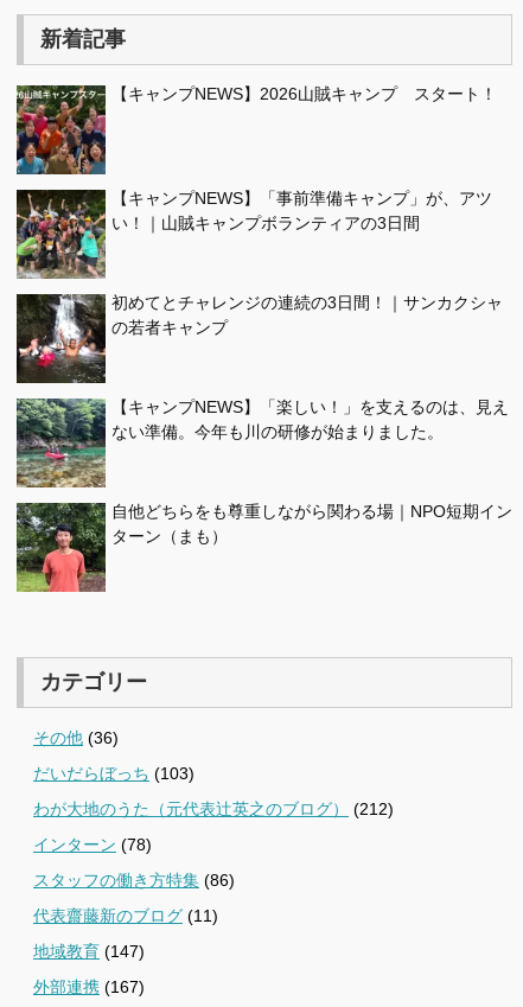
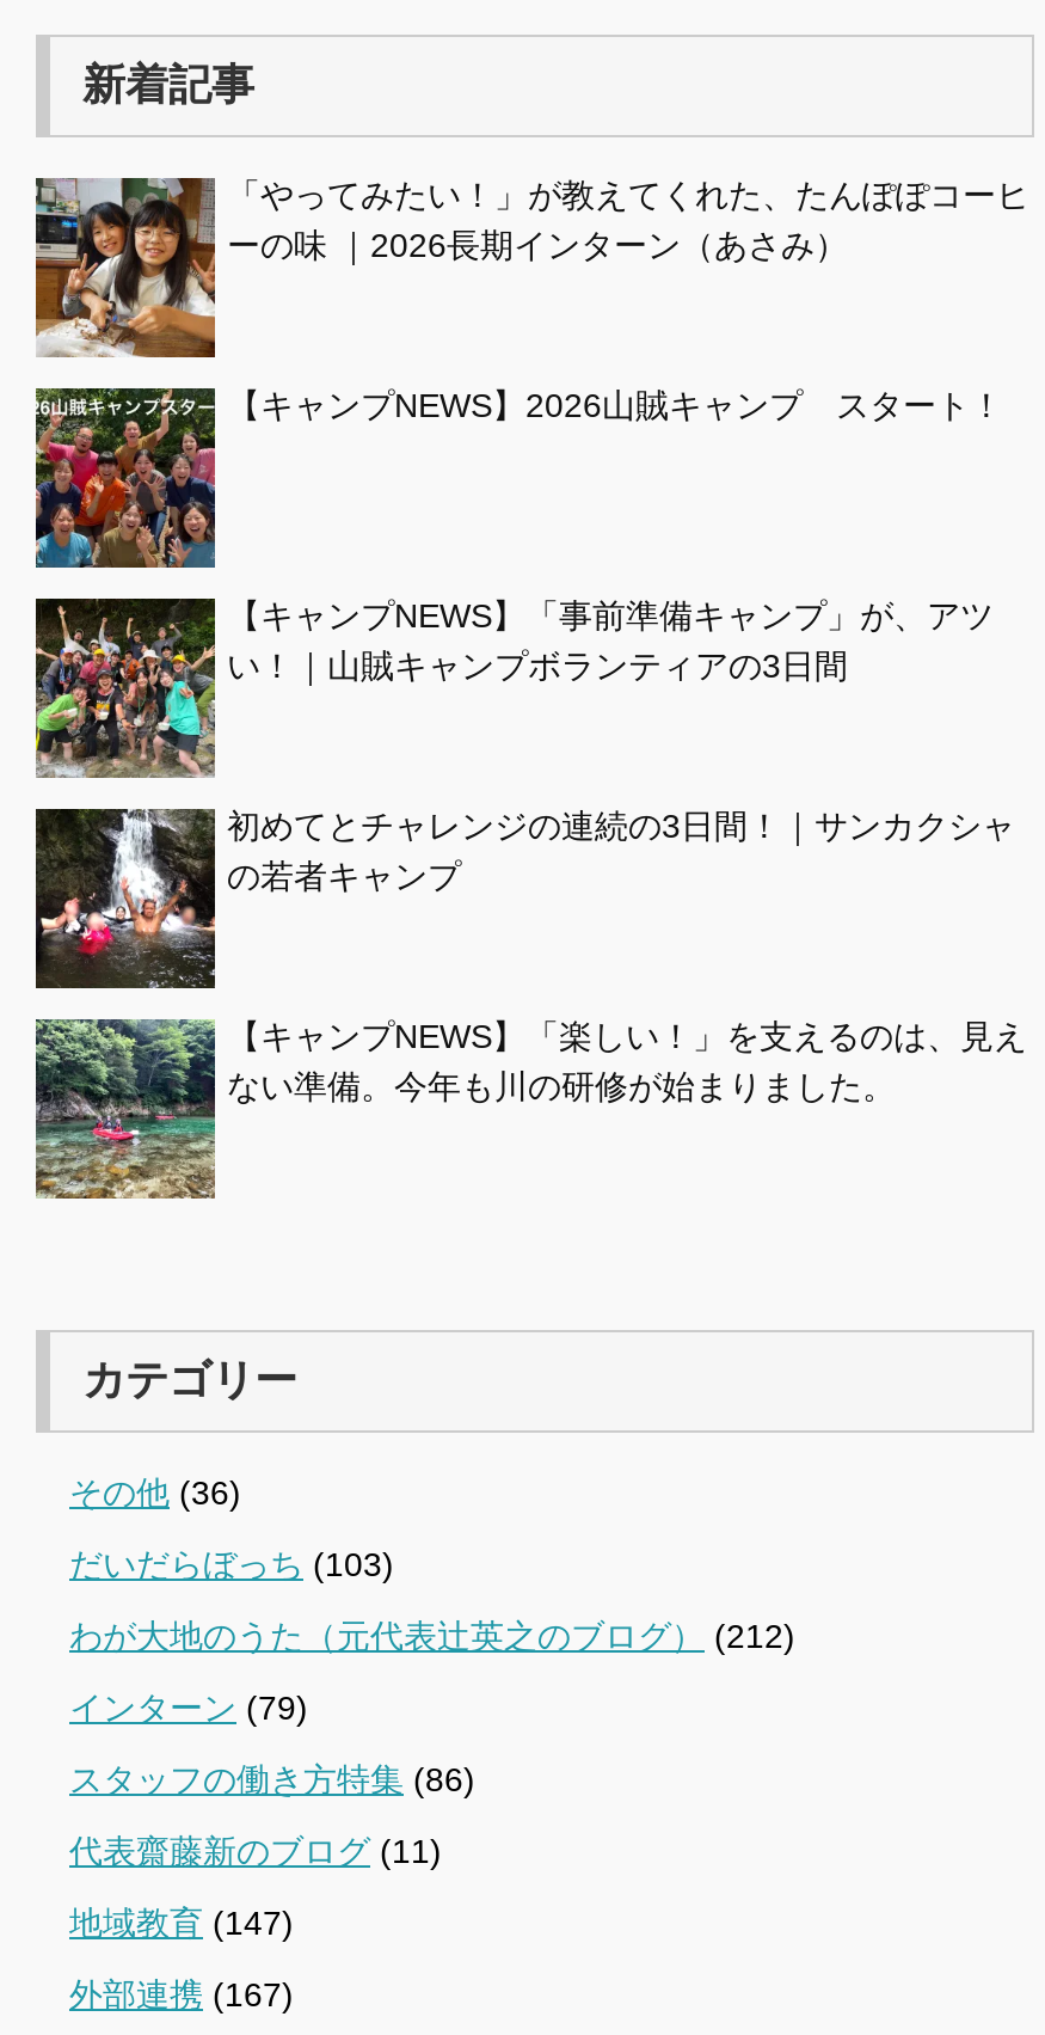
none -> [33,176,1029,360] [image] | 「やってみたい！」が教えてくれた、たんぽぽコーヒ | ーの味 ｜2026長期インターン（あさみ）
moved [14,83,509,441] -> [31,384,1027,1106]: [image] | 【キャンプNEWS】2026山賊キャンプ スタート！ | 【キャンプNEWS】「事前準備キャンプ」が、アツ | い！｜山賊キャンプボランティアの3日間 | 初めてとチャレンジの連続の3日間！｜サンカクシャ | の若者キャンプ | 【キャンプNEWS】「楽しい！」を支えるのは、見え | ない準備。今年も川の研修が始まりました。
moved [14,396,108,490] -> [31,1015,220,1203]: [image]
[17,502,512,593] [image] | 自他どちらをも尊重しながら関わる場｜NPO短期イン | ターン（まも） -> none
[33,835,152,854] インターン(78) -> [69,1689,308,1727] インターン(79)

